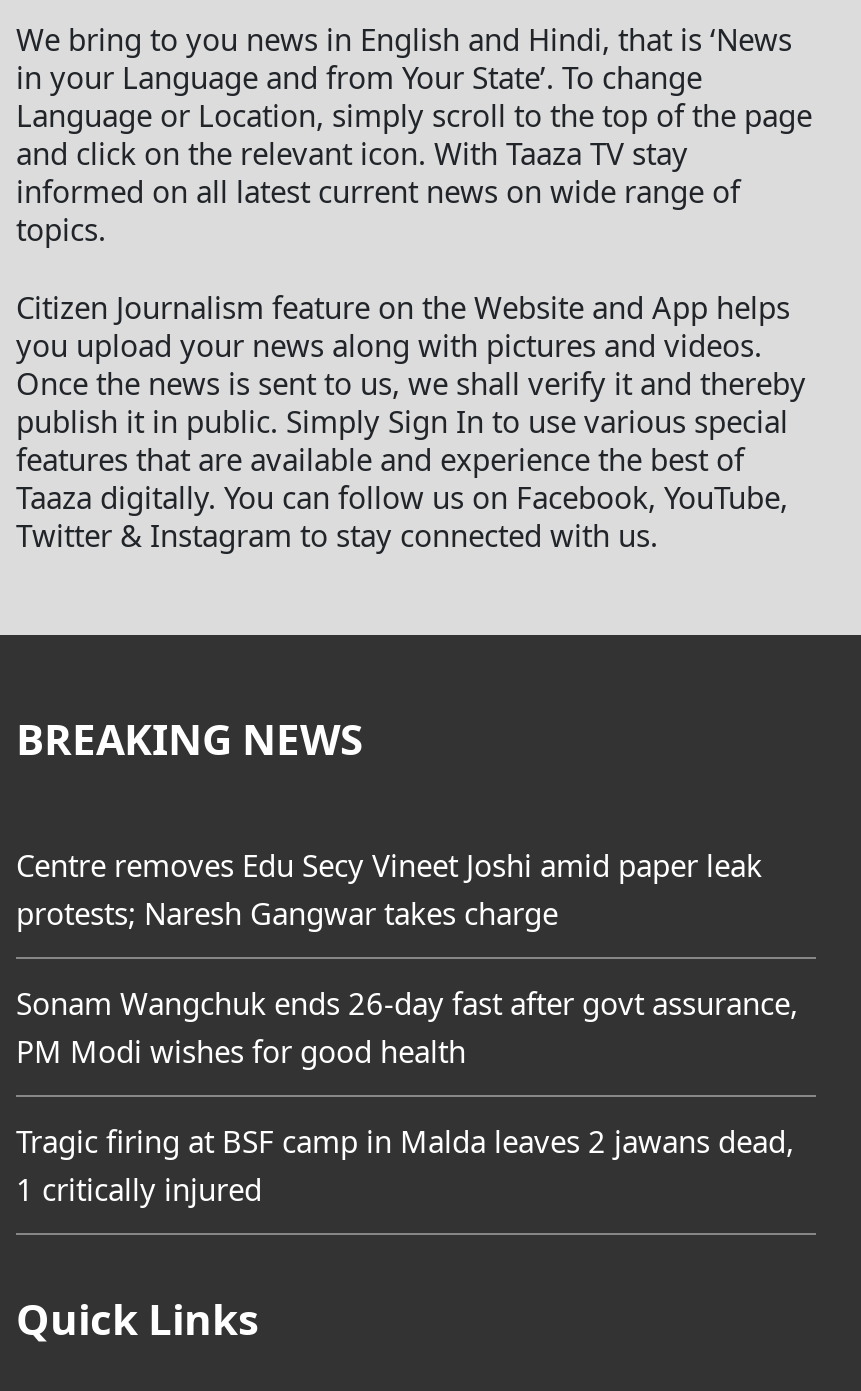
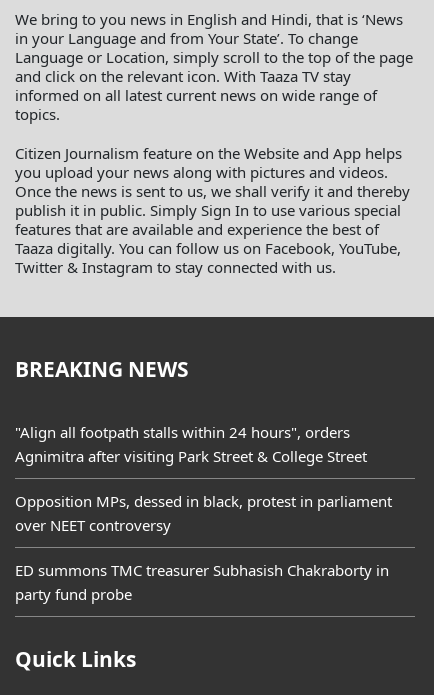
[16,844,762,932] Centre removes Edu Secy Vineet Joshi amid paper leak | protests; Naresh Gangwar takes charge -> [15,422,367,466] "Align all footpath stalls within 24 hours", orders | Agnimitra after visiting Park Street & College Street
[16,982,798,1070] Sonam Wangchuk ends 26-day fast after govt assurance, | PM Modi wishes for good health -> [15,491,392,535] Opposition MPs, dessed in black, protest in parliament | over NEET controversy
[16,1120,794,1208] Tragic firing at BSF camp in Malda leaves 2 jawans dead, | 1 critically injured -> [15,560,389,604] ED summons TMC treasurer Subhasish Chakraborty in | party fund probe

